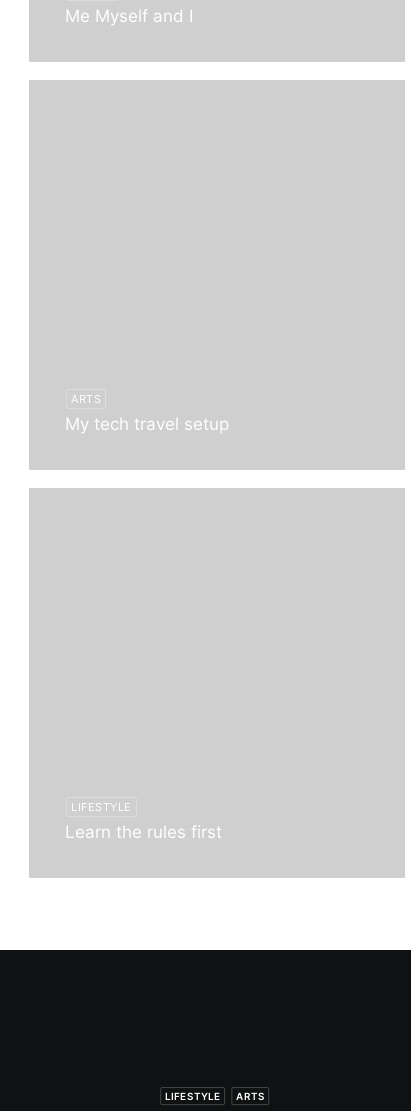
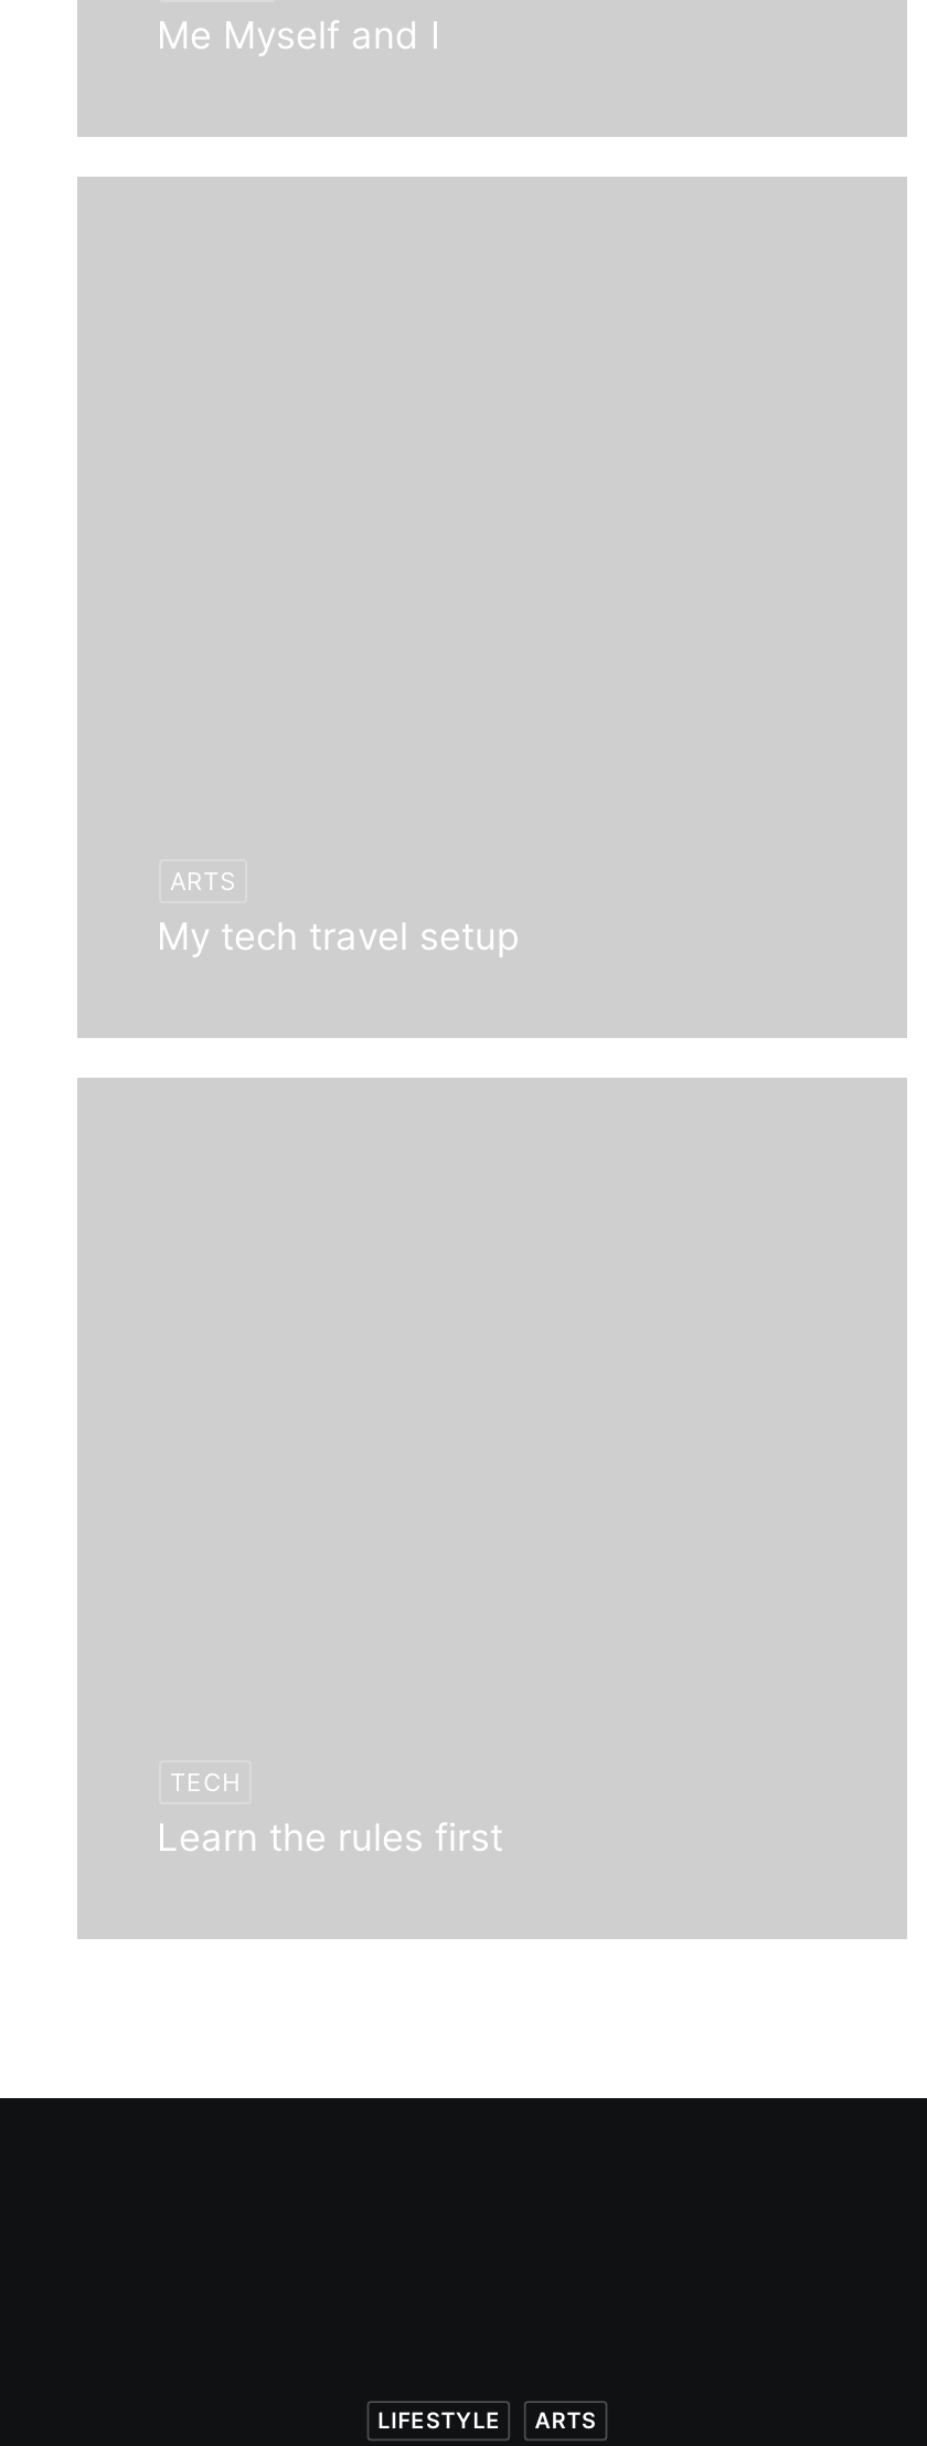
[71,800,132,814] LIFESTYLE -> [170,1767,241,1798] TECH

